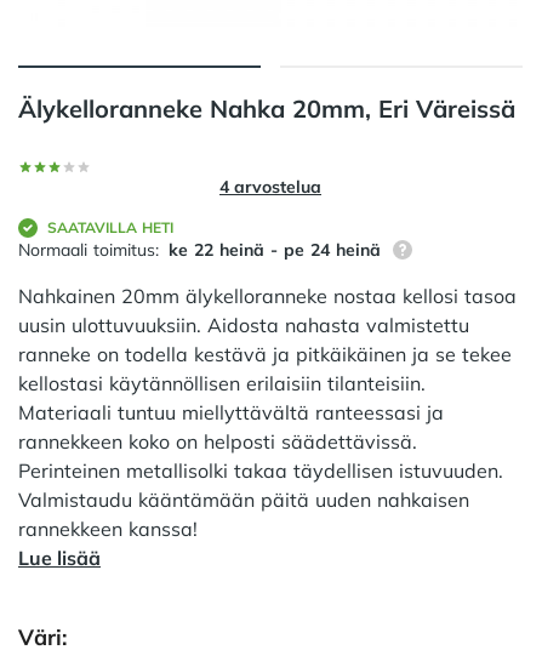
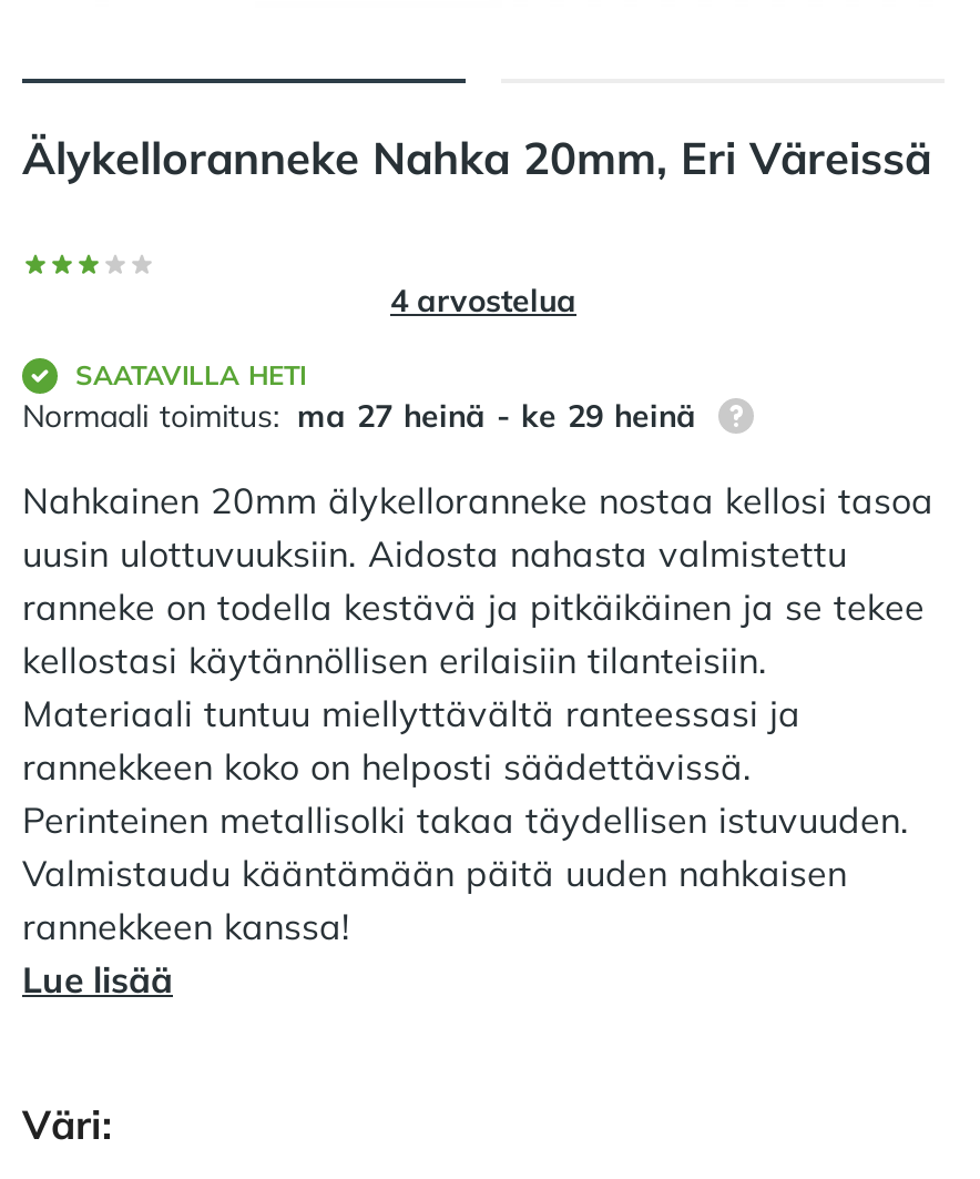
[18,239,381,261] Normaali toimitus: ke 22 heinä - pe 24 heinä -> [22,396,696,436] Normaali toimitus: ma 27 heinä - ke 29 heinä

